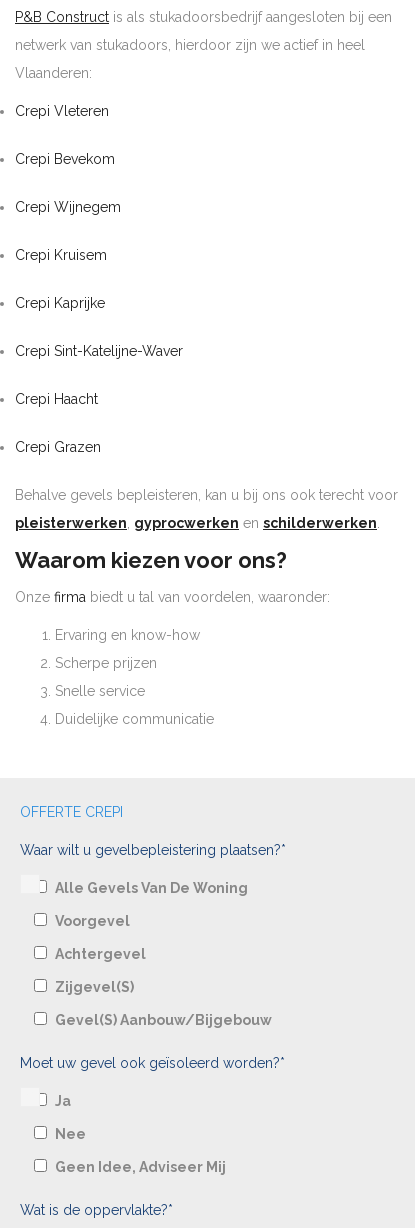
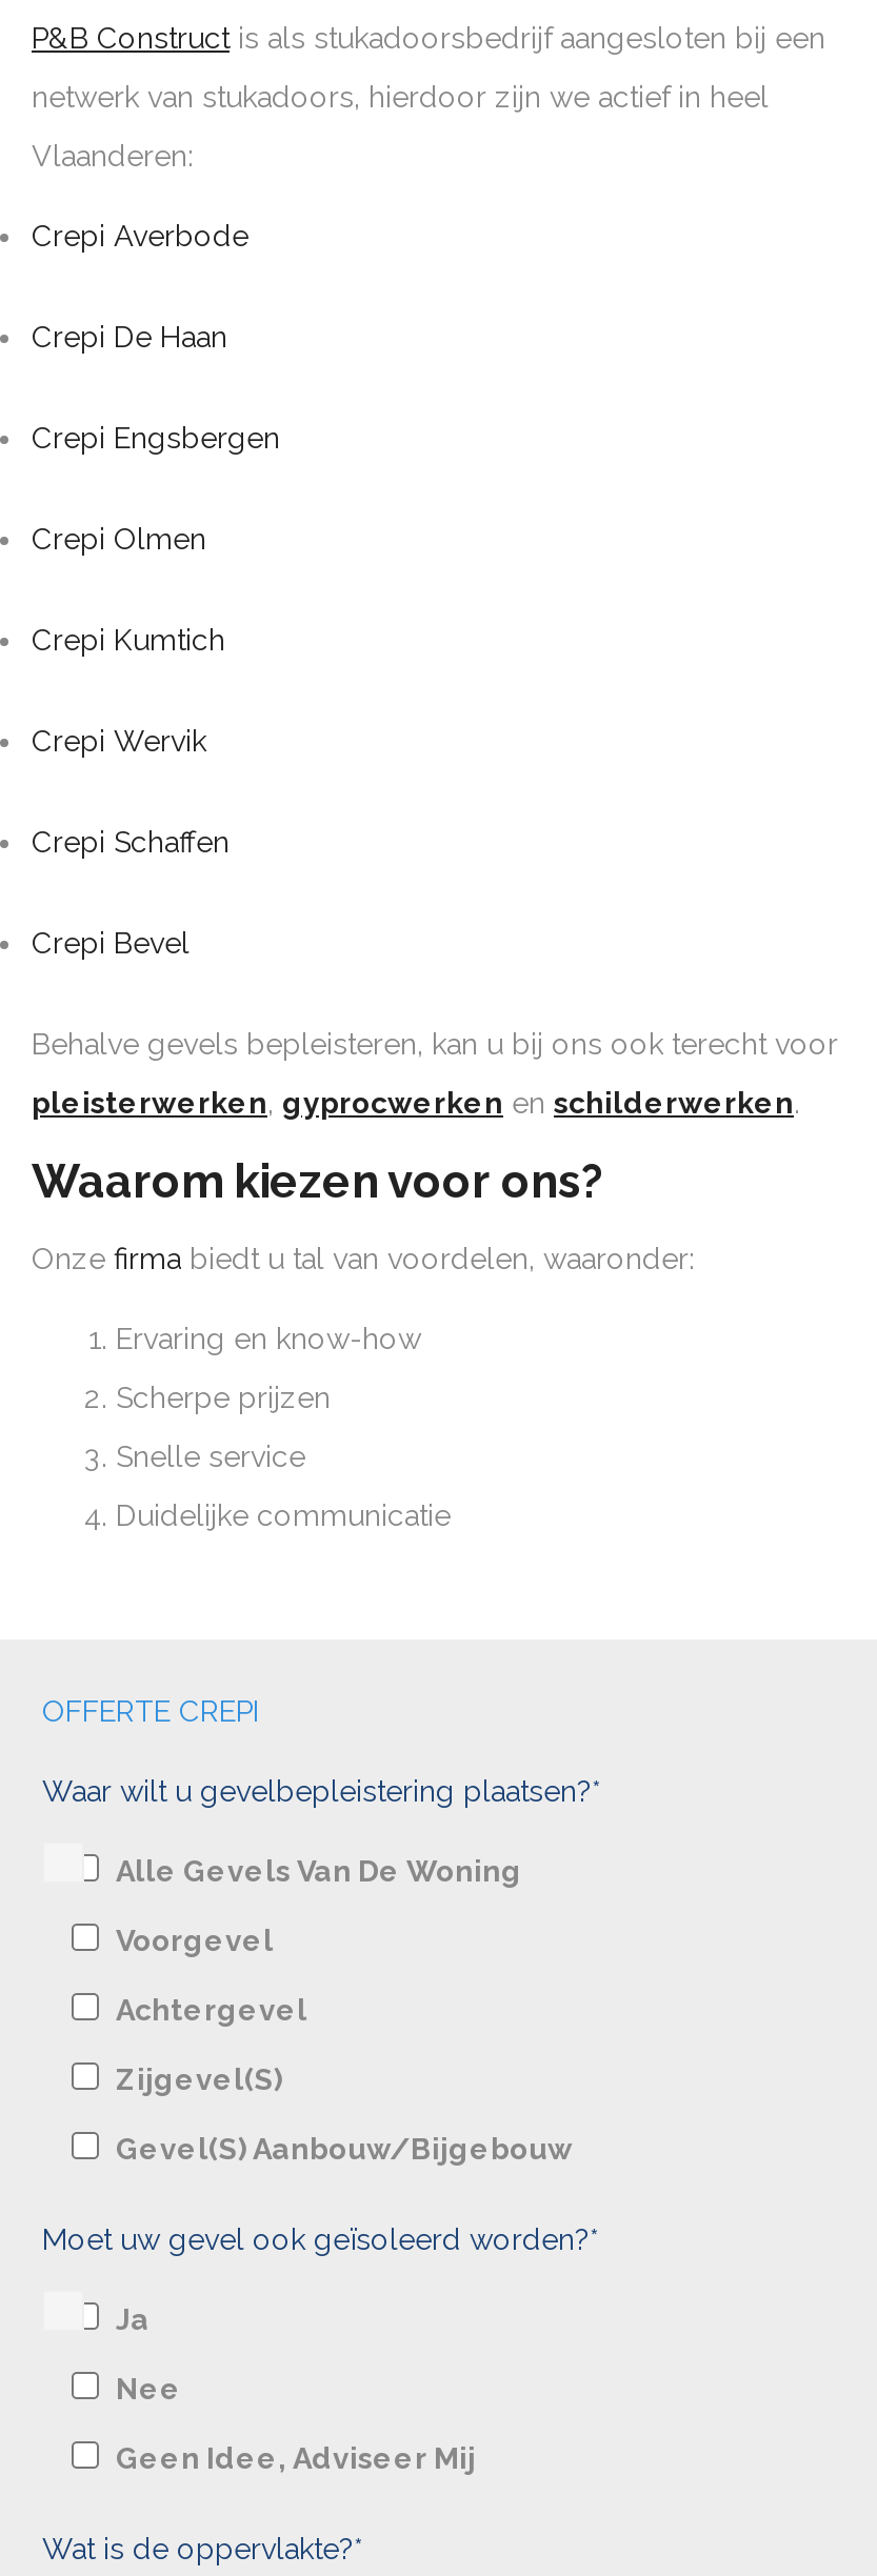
[15,103,109,119] Crepi Vleteren -> [32,220,248,253] Crepi Averbode
[15,151,115,167] Crepi Bevekom -> [32,321,227,354] Crepi De Haan
[15,199,121,215] Crepi Wijnegem -> [32,422,280,455] Crepi Engsbergen
[15,247,107,263] Crepi Kruisem -> [32,523,206,556] Crepi Olmen
[15,295,105,311] Crepi Kaprijke -> [32,624,225,657] Crepi Kumtich
[15,343,183,359] Crepi Sint-Katelijne-Waver -> [32,725,206,758] Crepi Wervik
[15,391,98,407] Crepi Haacht -> [32,826,230,860] Crepi Schaffen
[15,439,101,455] Crepi Grazen -> [32,927,190,961] Crepi Bevel

